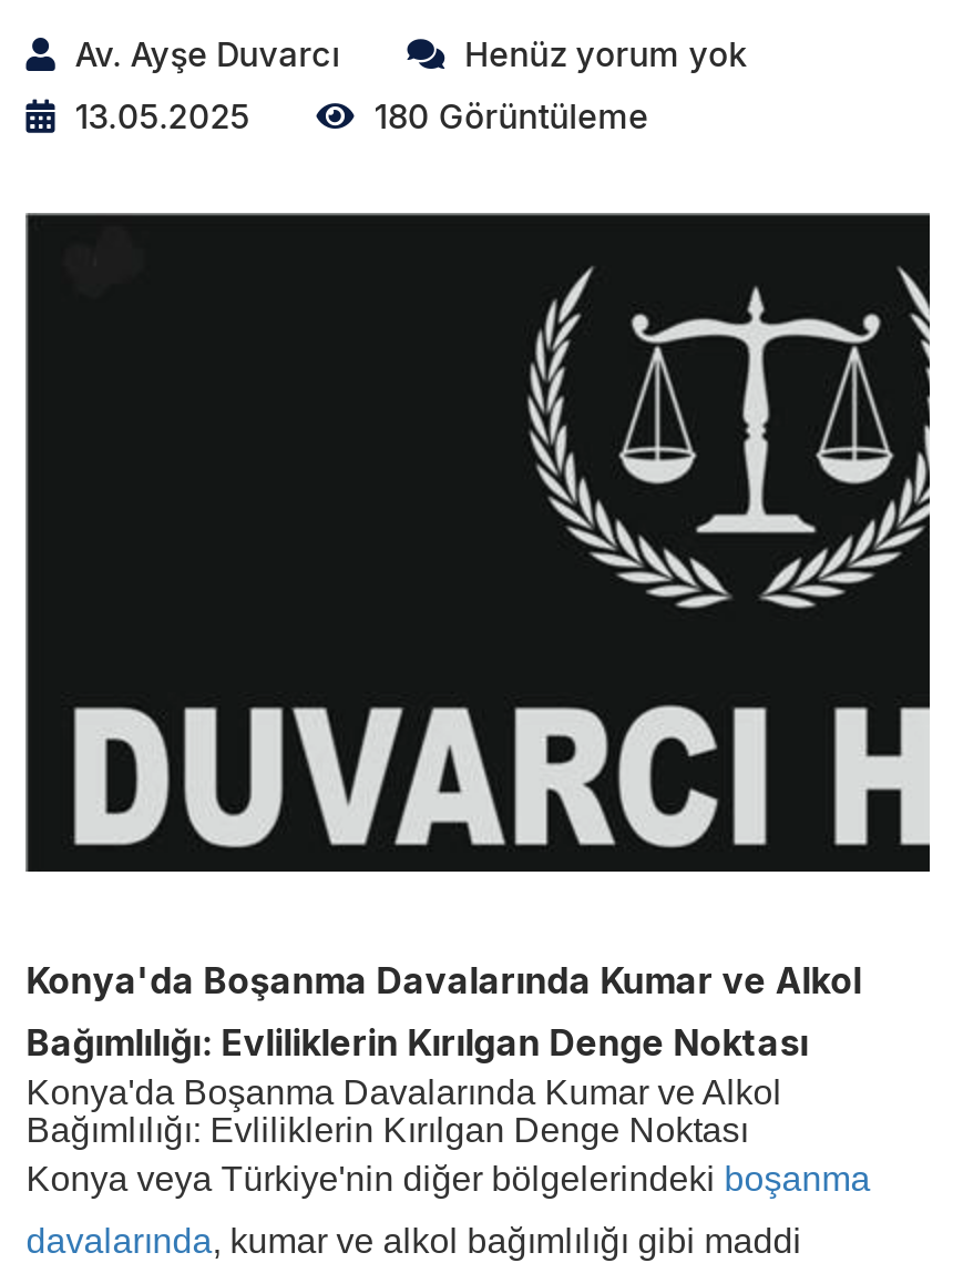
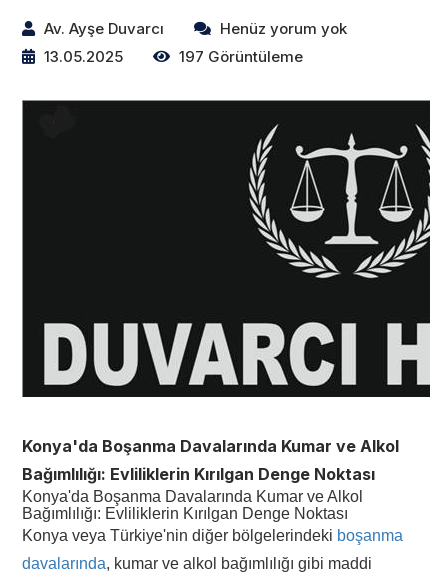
[365,95,649,138] 180 Görüntüleme -> [175,47,303,66] 197 Görüntüleme

